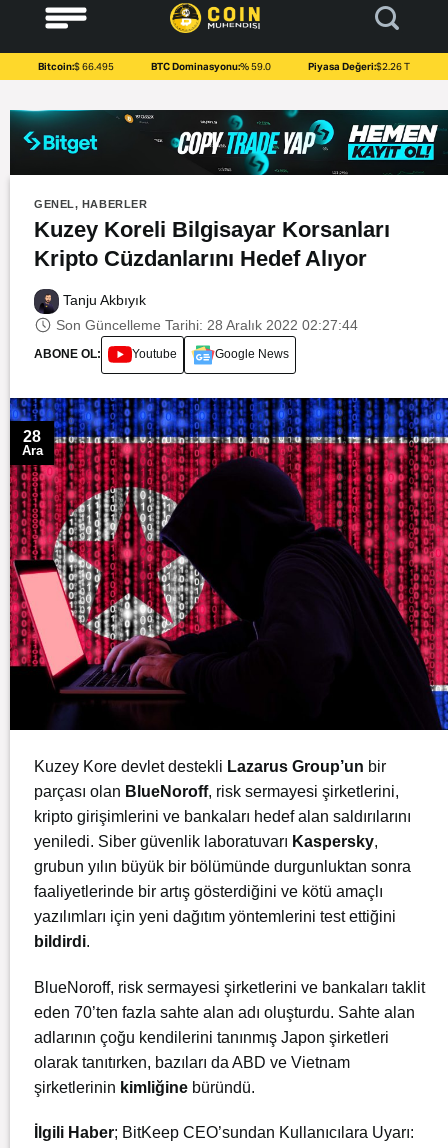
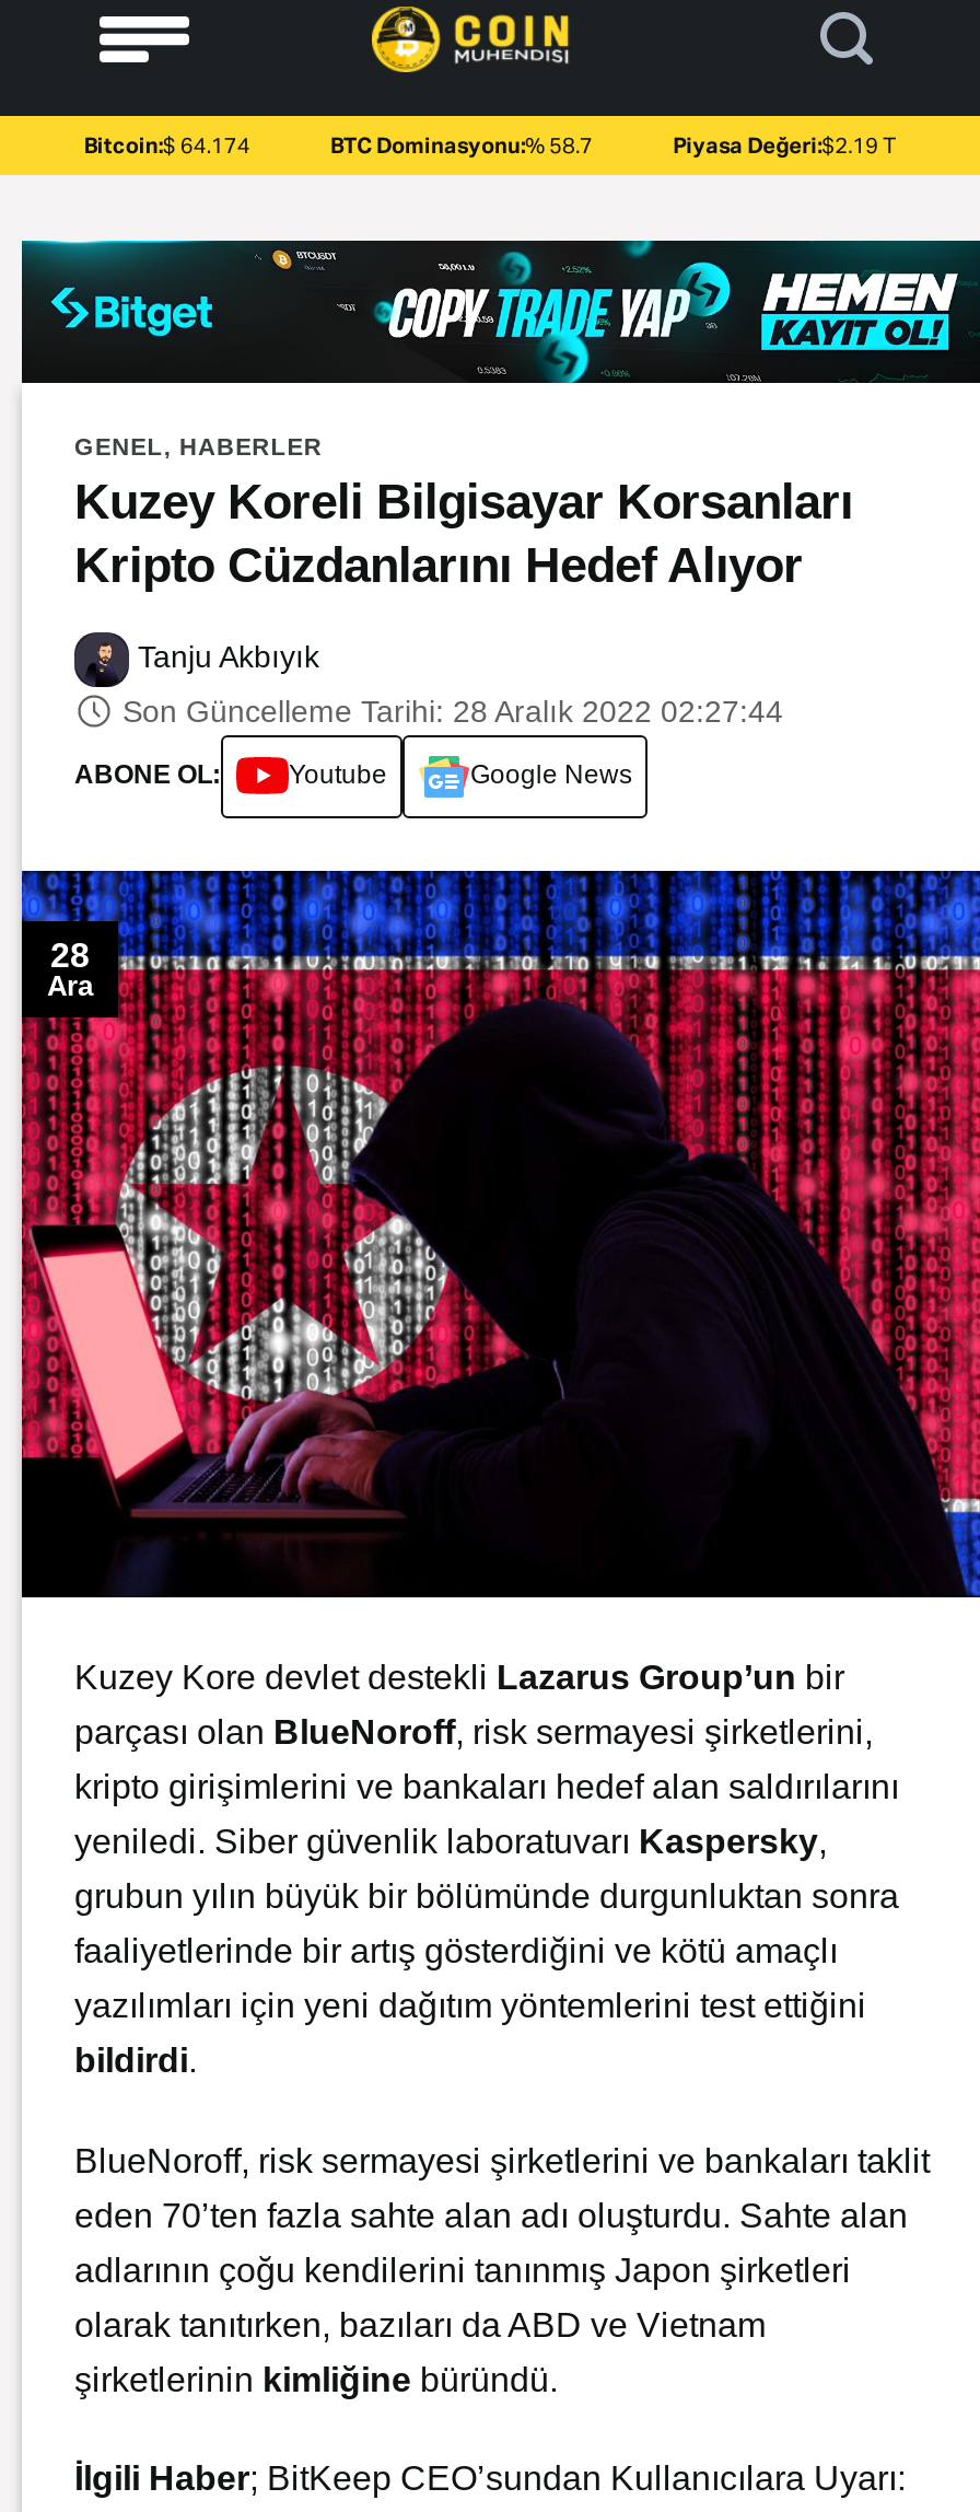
[38,61,114,71] Bitcoin:$ 66.495 -> [84,135,250,156] Bitcoin:$ 64.174
[151,61,271,71] BTC Dominasyonu:% 59.0 -> [330,135,593,156] BTC Dominasyonu:% 58.7
[308,61,410,71] Piyasa Değeri:$2.26 T -> [673,135,896,156] Piyasa Değeri:$2.19 T

